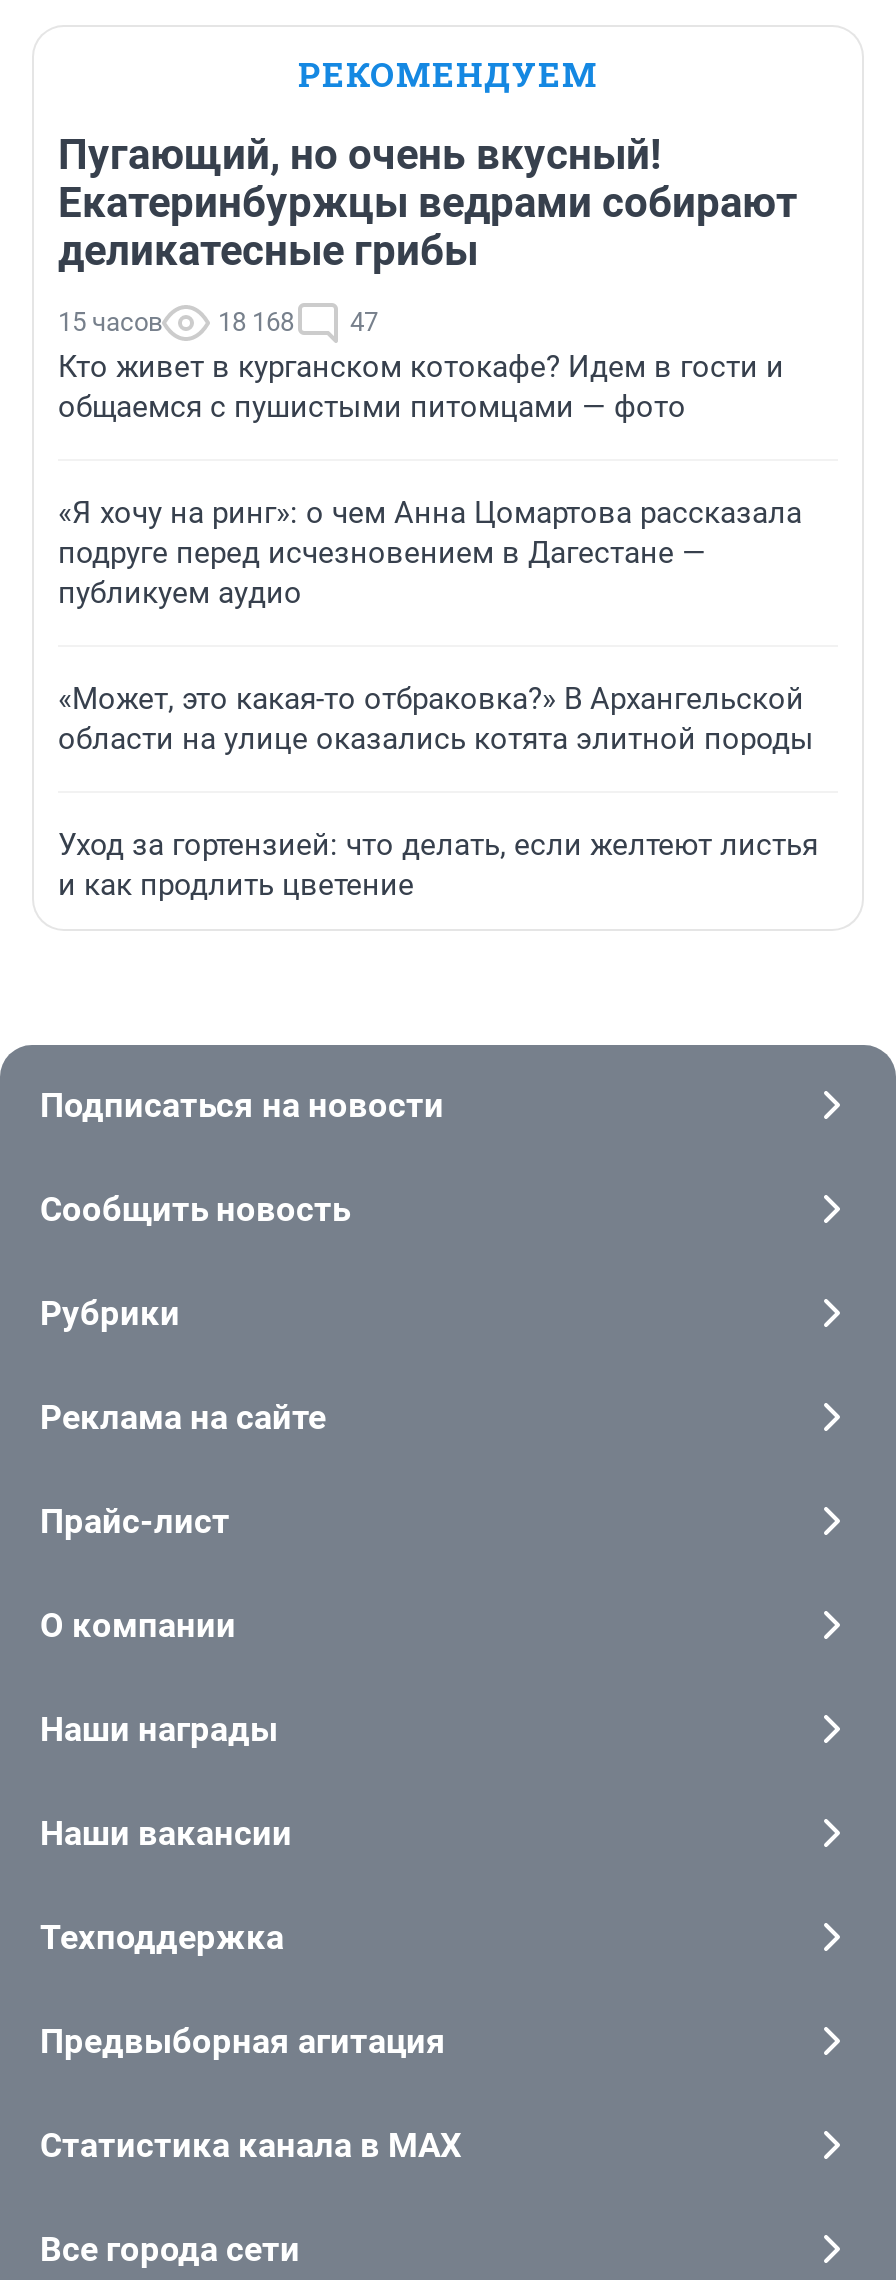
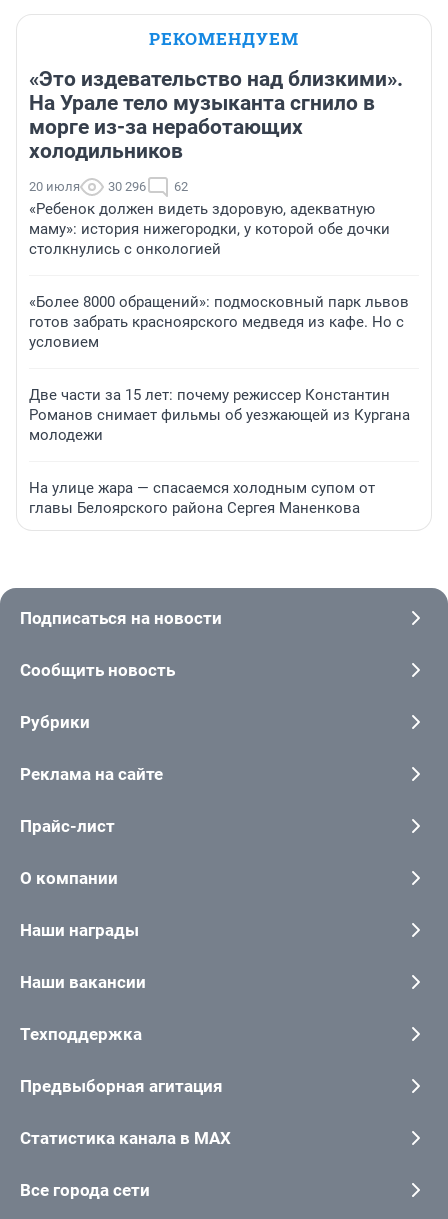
[58,132,798,276] Пугающий, но очень вкусный! | Екатеринбуржцы ведрами собирают | деликатесные грибы -> [29,67,403,163] «Это издевательство над близкими». | На Урале тело музыканта сгнило в | морге из-за неработающих | холодильников
[58,308,784,426] 15 часов | 18 168 | 47 | Кто живет в курганском котокафе? Идем в гости и | общаемся с пушистыми питомцами — фото -> [29,179,390,258] 20 июля | 30 296 | 62 | «Ребенок должен видеть здоровую, адекватную | маму»: история нижегородки, у которой обе дочки | столкнулись с онкологией
[58,496,802,612] «Я хочу на ринг»: о чем Анна Цомартова рассказала | подруге перед исчезновением в Дагестане — | публикуем аудио -> [29,293,409,351] «Более 8000 обращений»: подмосковный парк львов | готов забрать красноярского медведя из кафе. Но с | условием
[58,682,814,758] «Может, это какая-то отбраковка?» В Архангельской | области на улице оказались котята элитной породы -> [29,386,410,444] Две части за 15 лет: почему режиссер Константин | Романов снимает фильмы об уезжающей из Кургана | молодежи
[58,828,818,904] Уход за гортензией: что делать, если желтеют листья | и как продлить цветение -> [29,479,375,517] На улице жара — спасаемся холодным супом от | главы Белоярского района Сергея Маненкова

